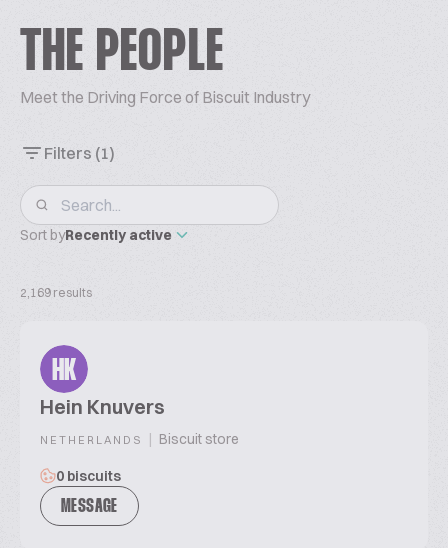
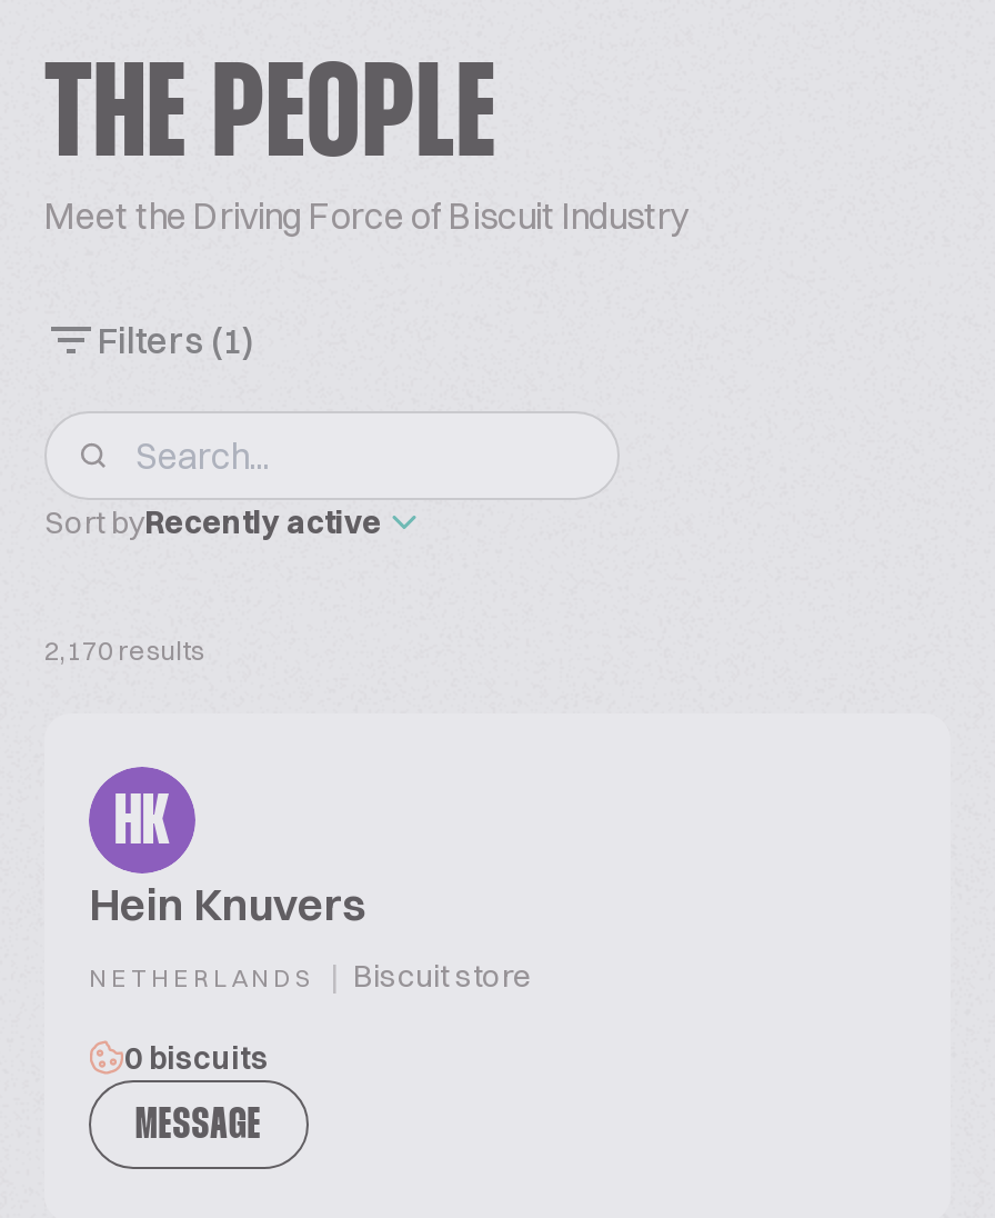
[20,285,92,300] 2,169 results -> [44,633,204,667] 2,170 results

